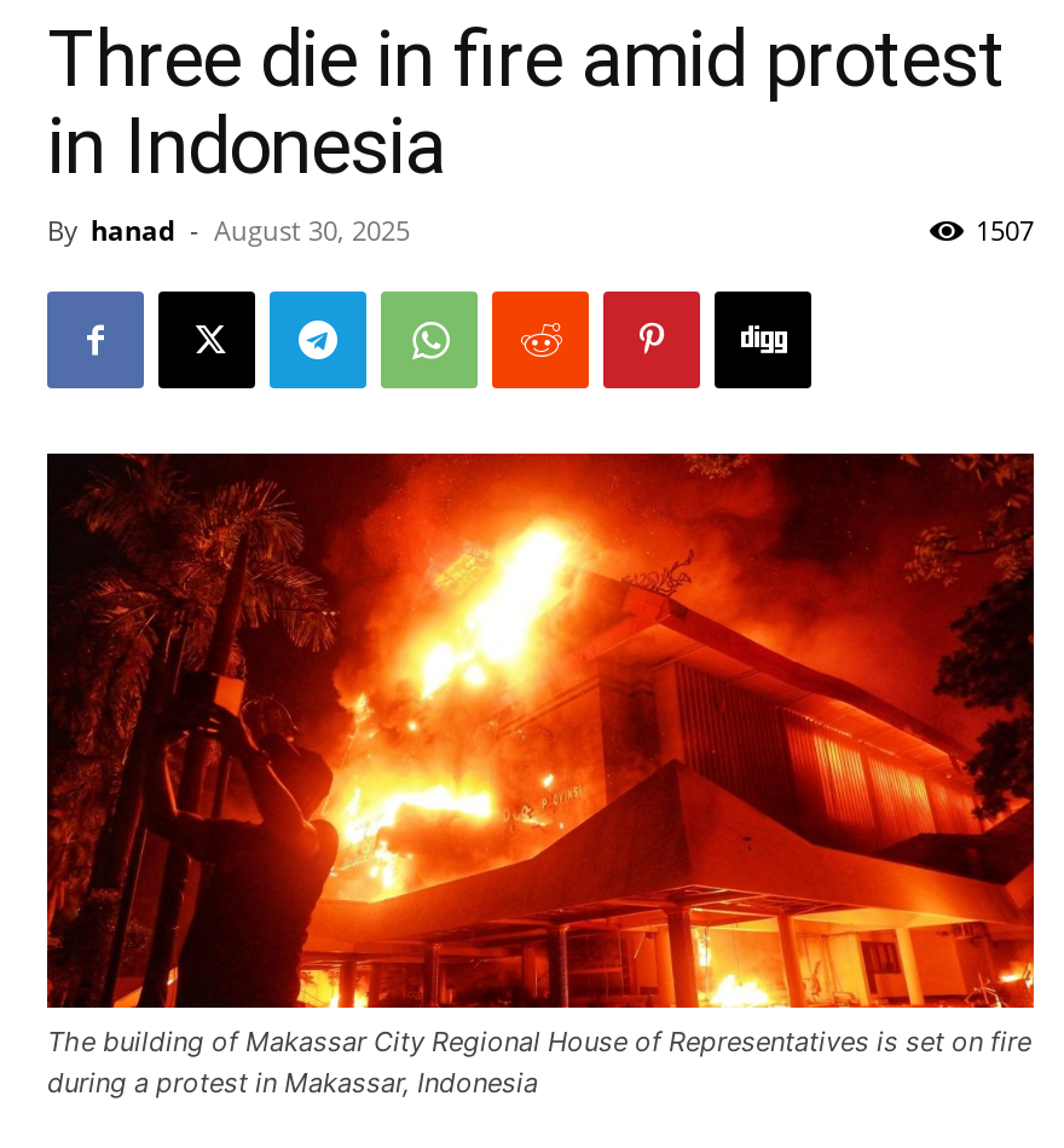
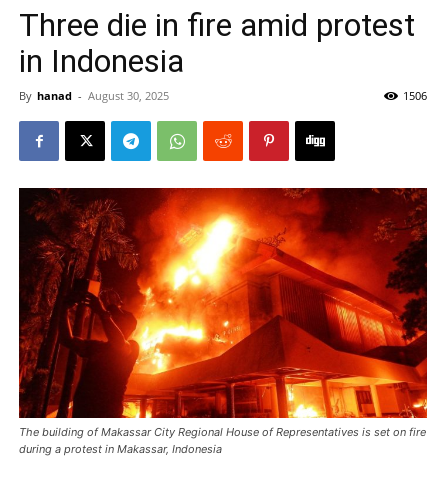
[976,212,1034,248] 1507 -> [403,88,427,103] 1506

